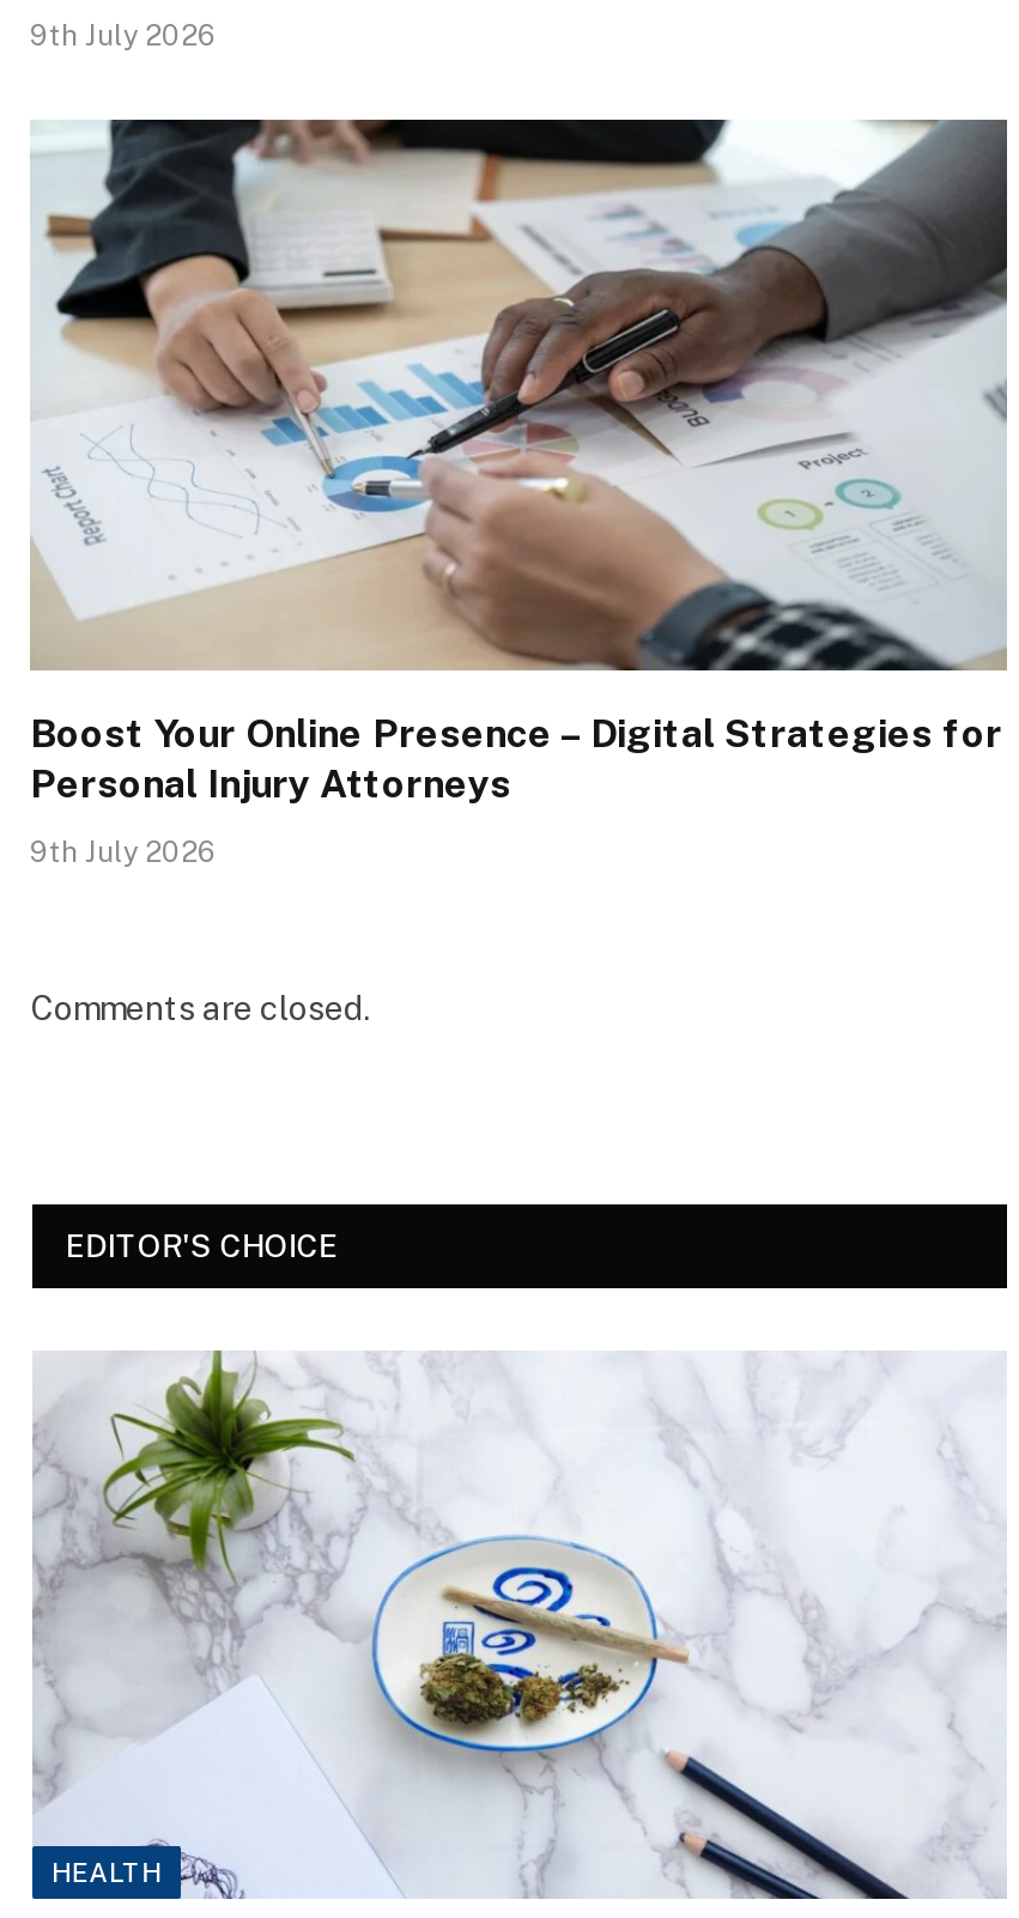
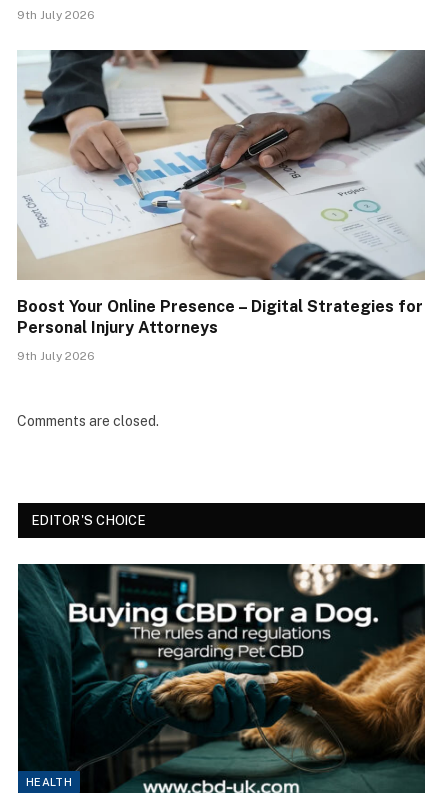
[32,1351,1007,1899] [image] -> [17,563,426,794] [image]

